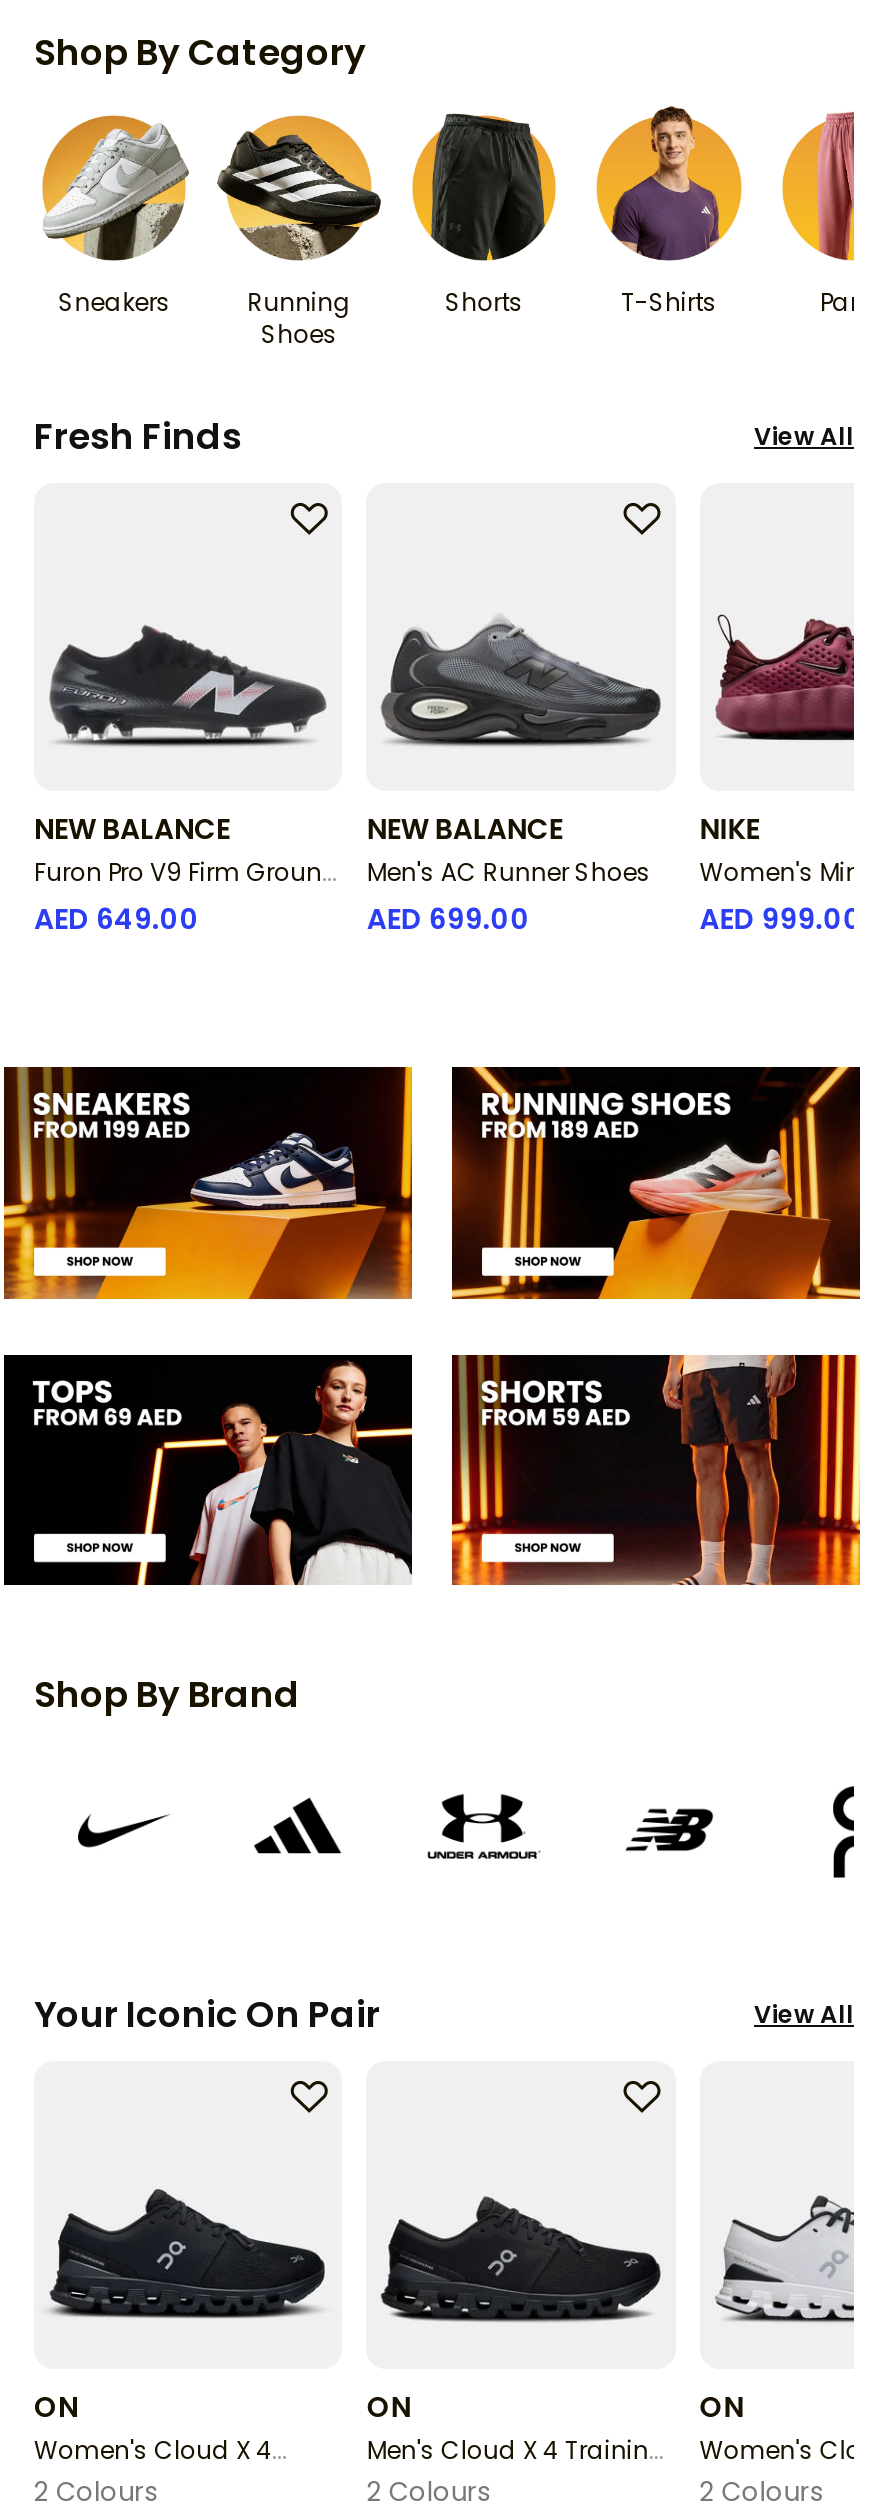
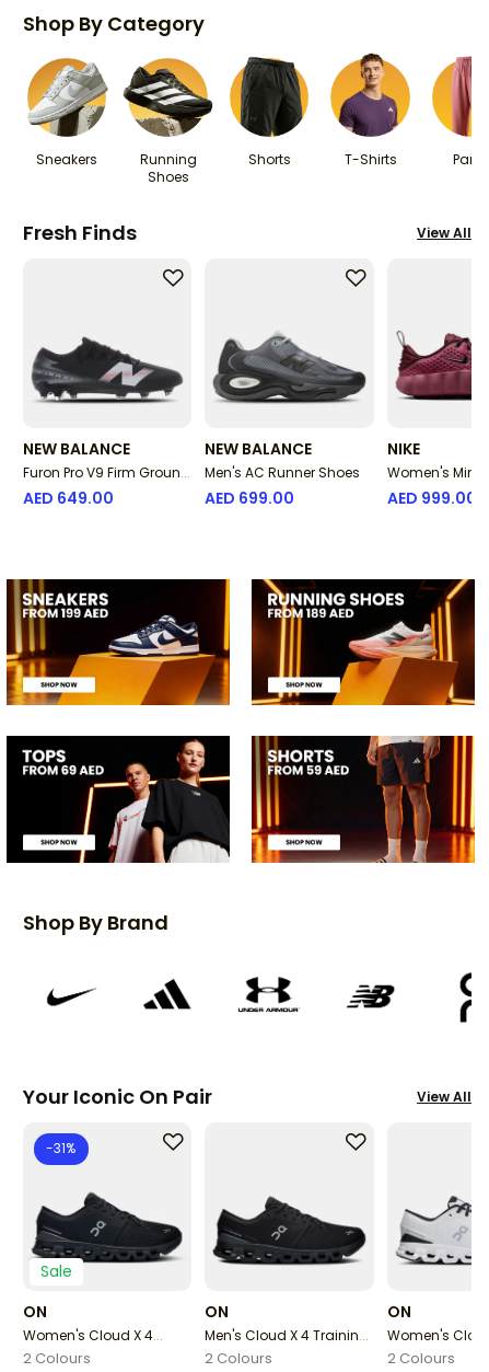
none -> [40,1260,72,1282] Sale
none -> [46,1139,76,1157] -31%

